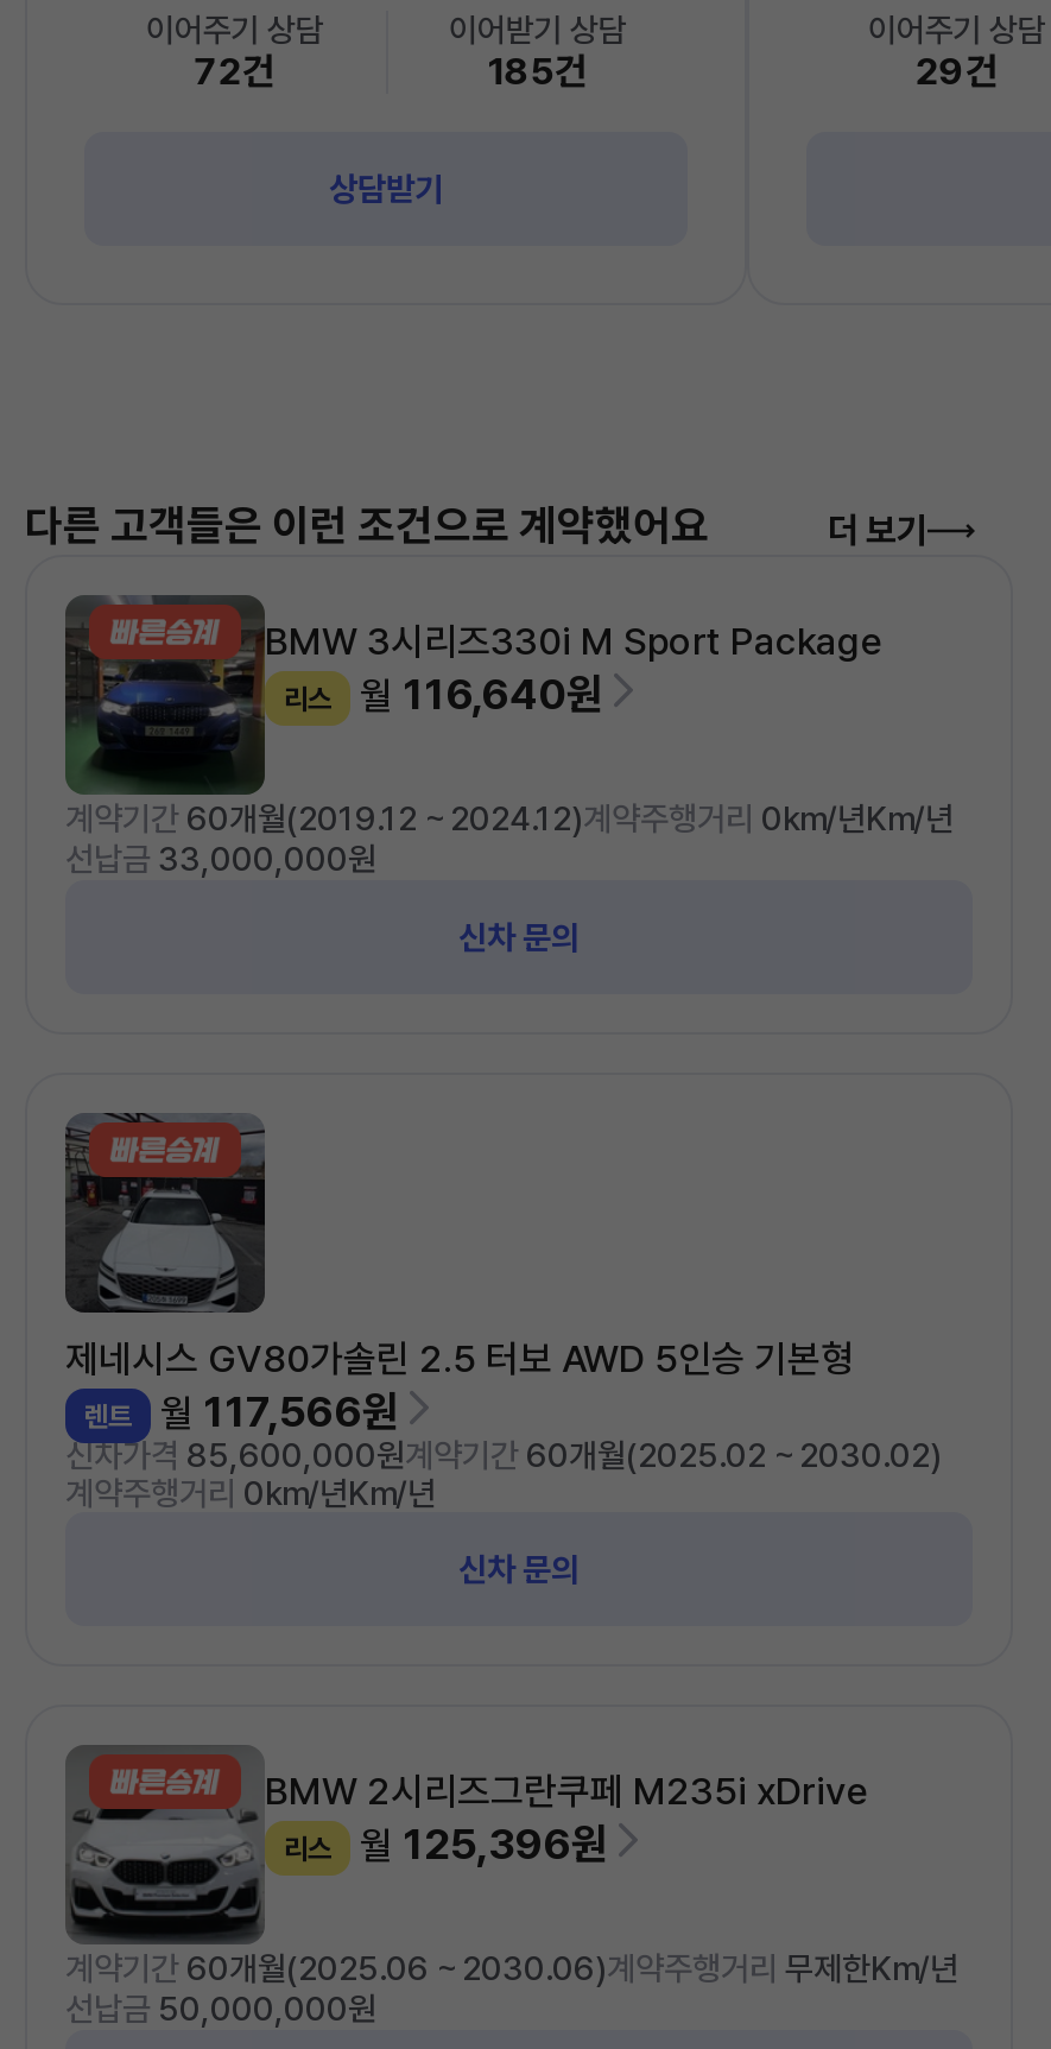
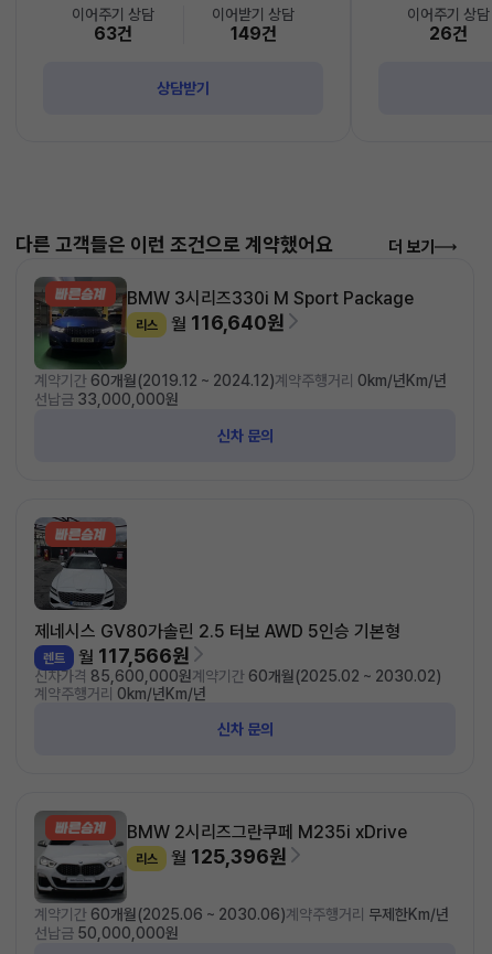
[194,49,275,94] 72건 -> [94,23,132,44] 63건
[488,49,587,94] 185건 -> [230,23,277,44] 149건
[915,49,998,94] 29건 -> [429,23,468,44] 26건

